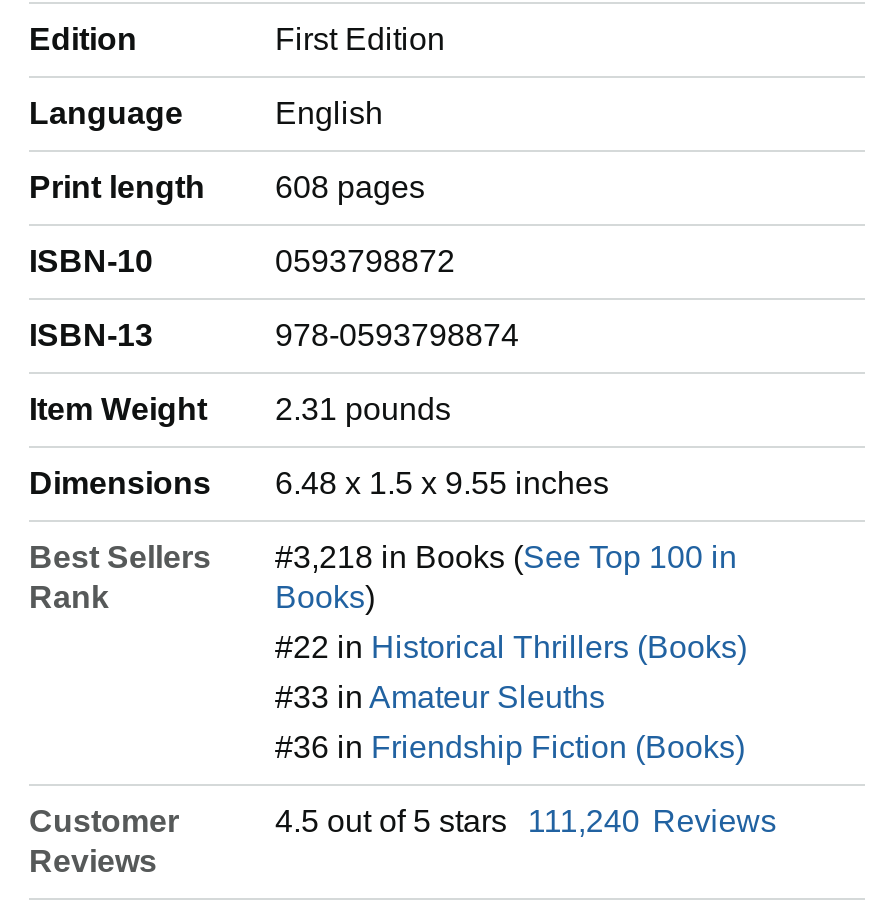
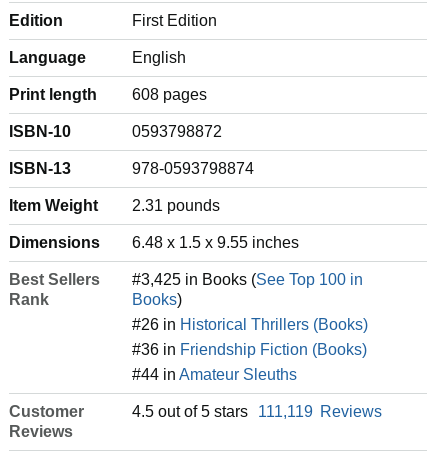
[275,540,737,574] #3,218 in Books (See Top 100 in -> [132,271,363,288] #3,425 in Books (See Top 100 in
[275,630,747,714] #22 in Historical Thrillers (Books) | #33 in Amateur Sleuths -> [132,316,368,333] #26 in Historical Thrillers (Books)
moved [275,730,745,764] -> [132,341,367,358]: #36 in Friendship Fiction (Books)
none -> [132,366,297,383] #44 in Amateur Sleuths
[275,804,777,838] 4.5 out of 5 stars 111,240 Reviews -> [132,403,382,420] 4.5 out of 5 stars 111,119 Reviews

